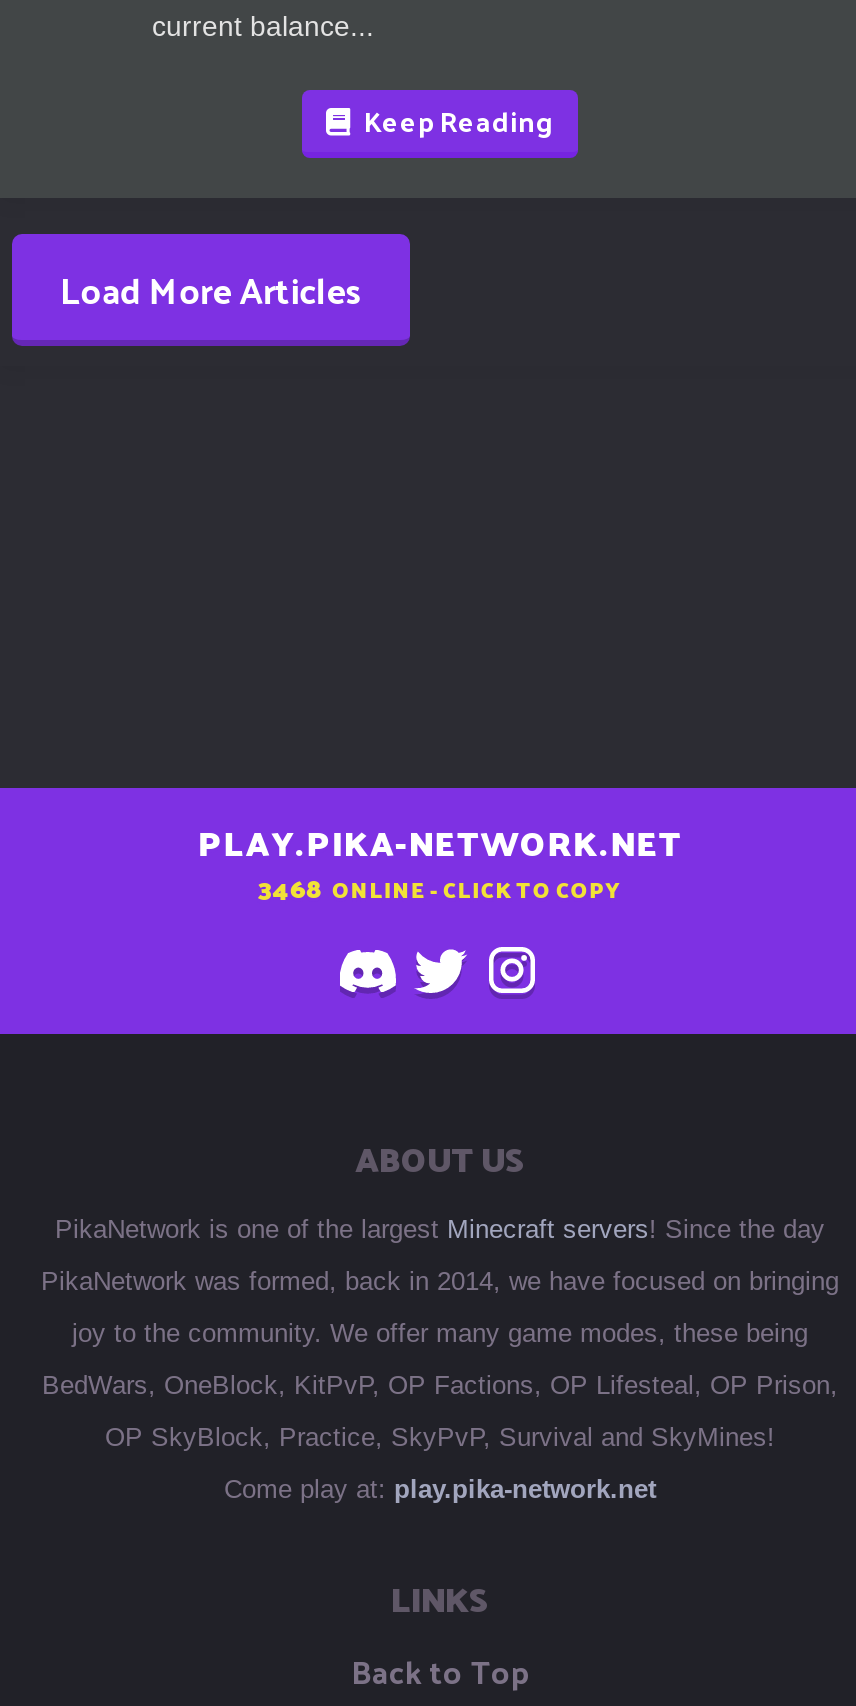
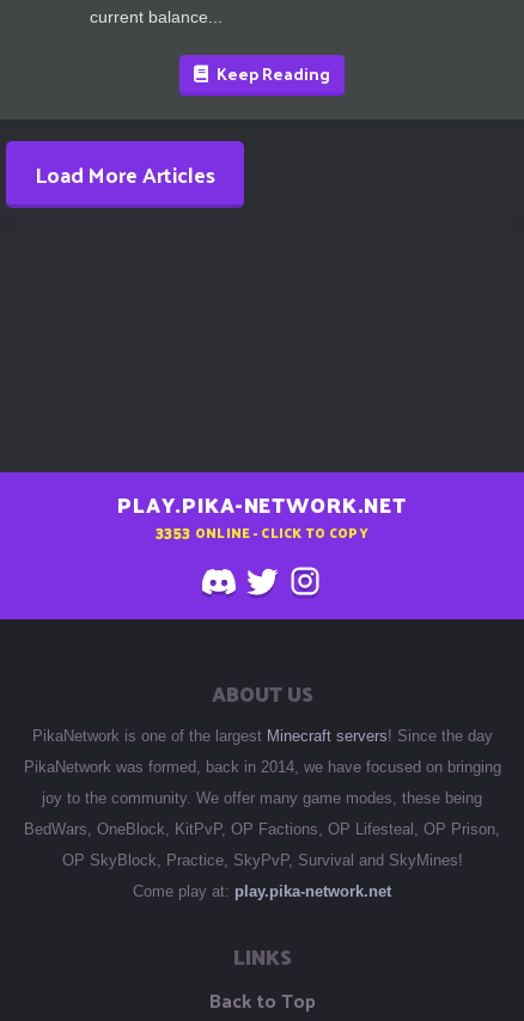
[258,864,622,910] 3468 ONLINE - CLICK TO COPY -> [156,518,368,545] 3353 ONLINE - CLICK TO COPY

